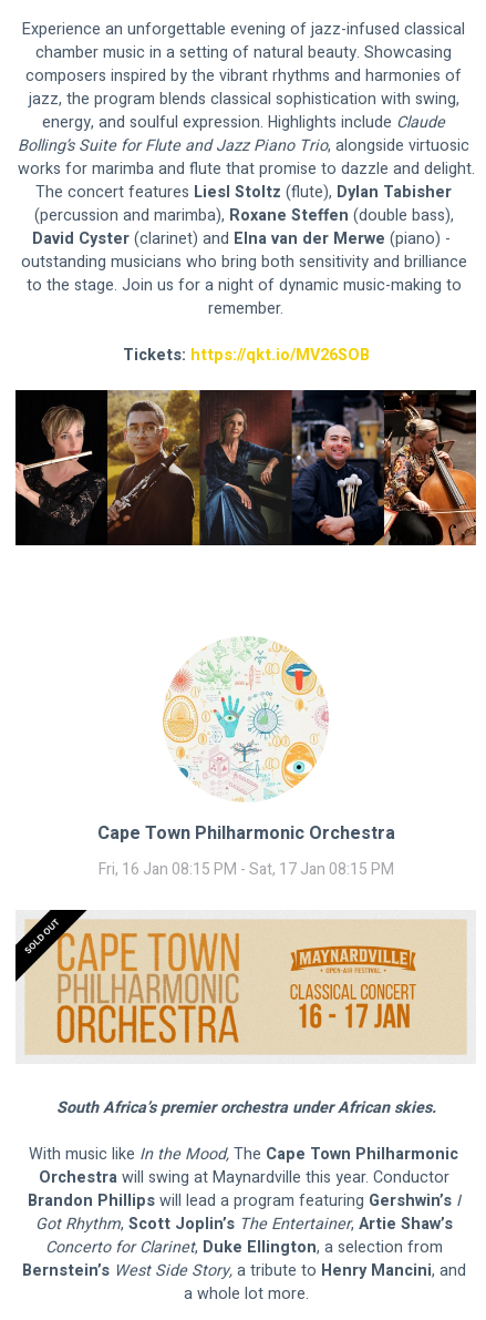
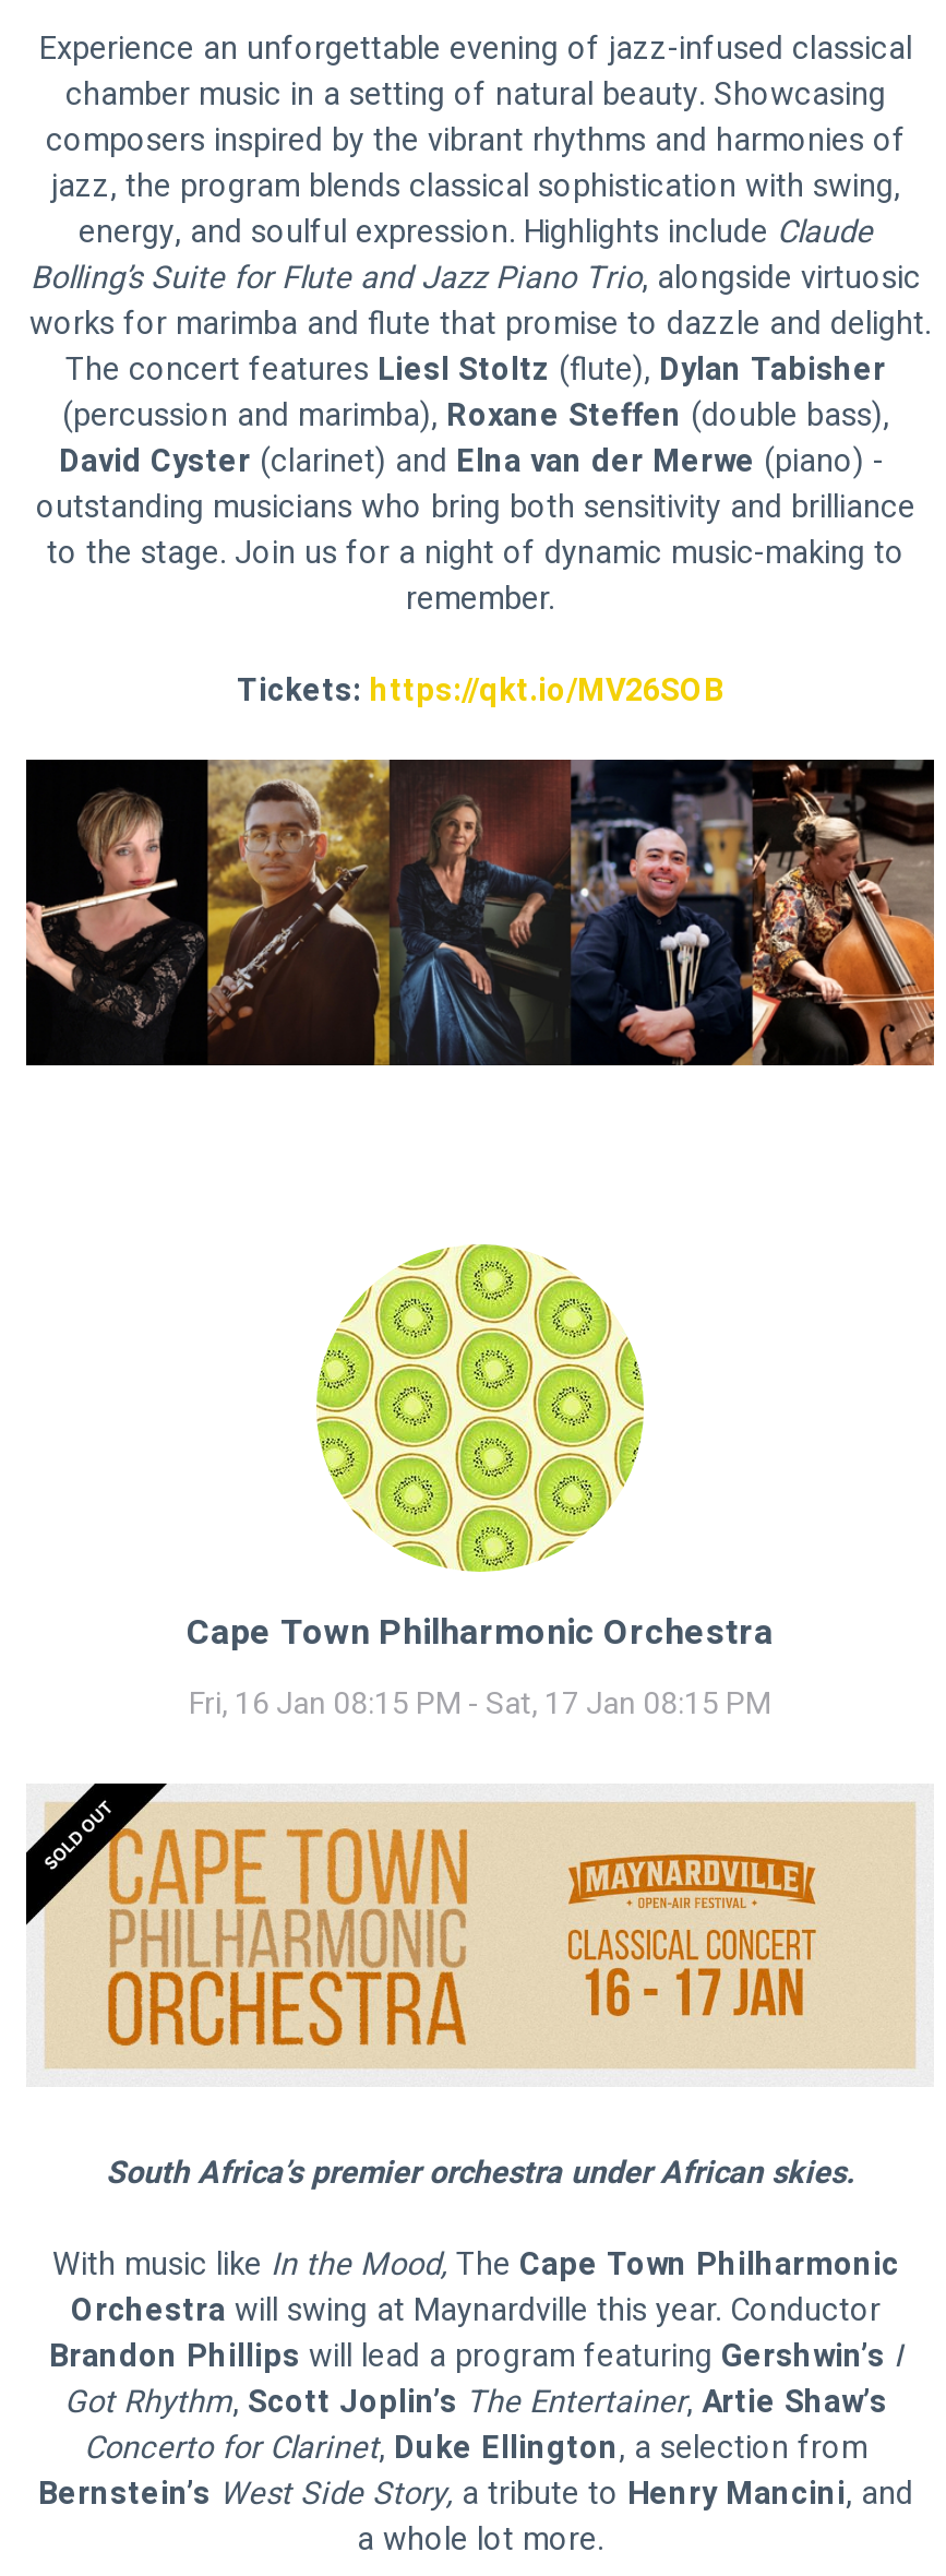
[164,637,329,802] [image] -> [316,1244,646,1574] [image]

